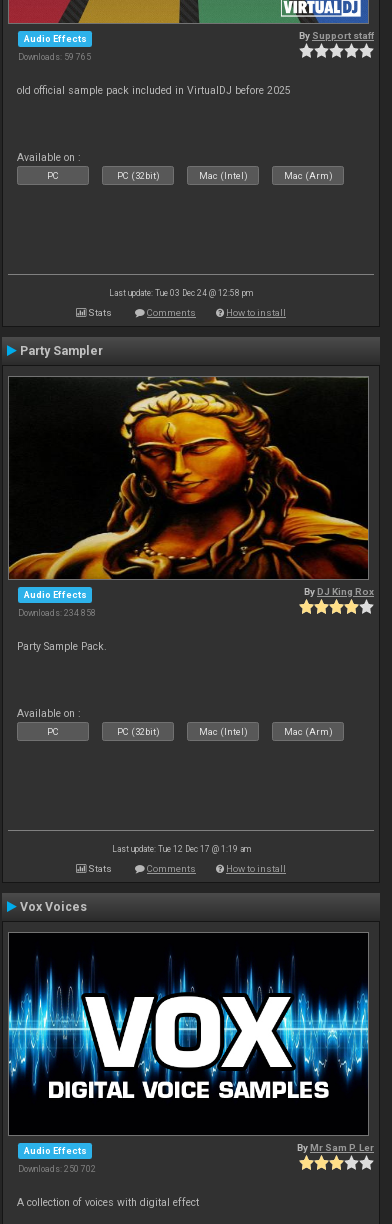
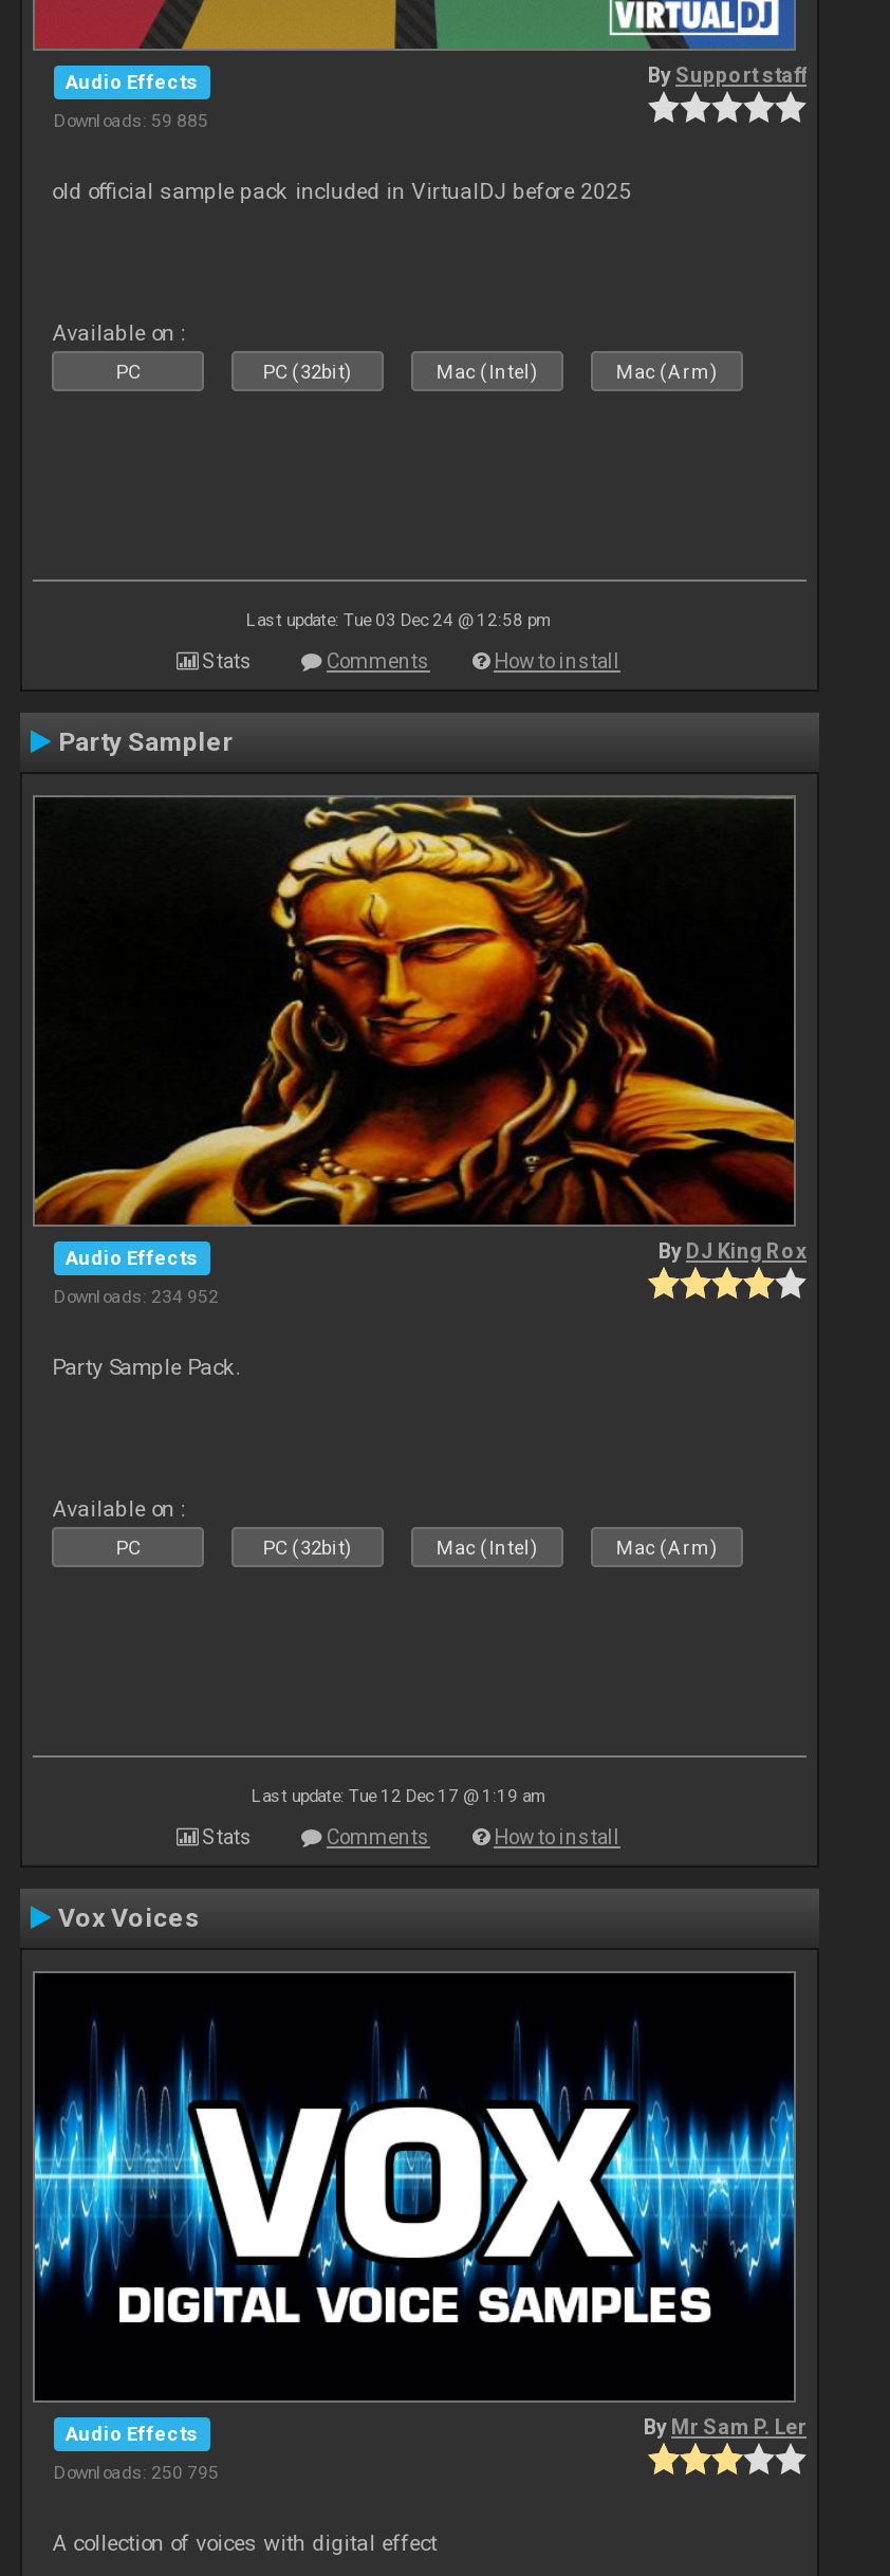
[18,52,91,62] Downloads: 59 765 -> [54,109,208,130] Downloads: 59 885
[18,608,96,618] Downloads: 234 858 -> [54,1285,219,1306] Downloads: 234 952
[18,1164,96,1174] Downloads: 250 702 -> [54,2461,219,2482] Downloads: 250 795

